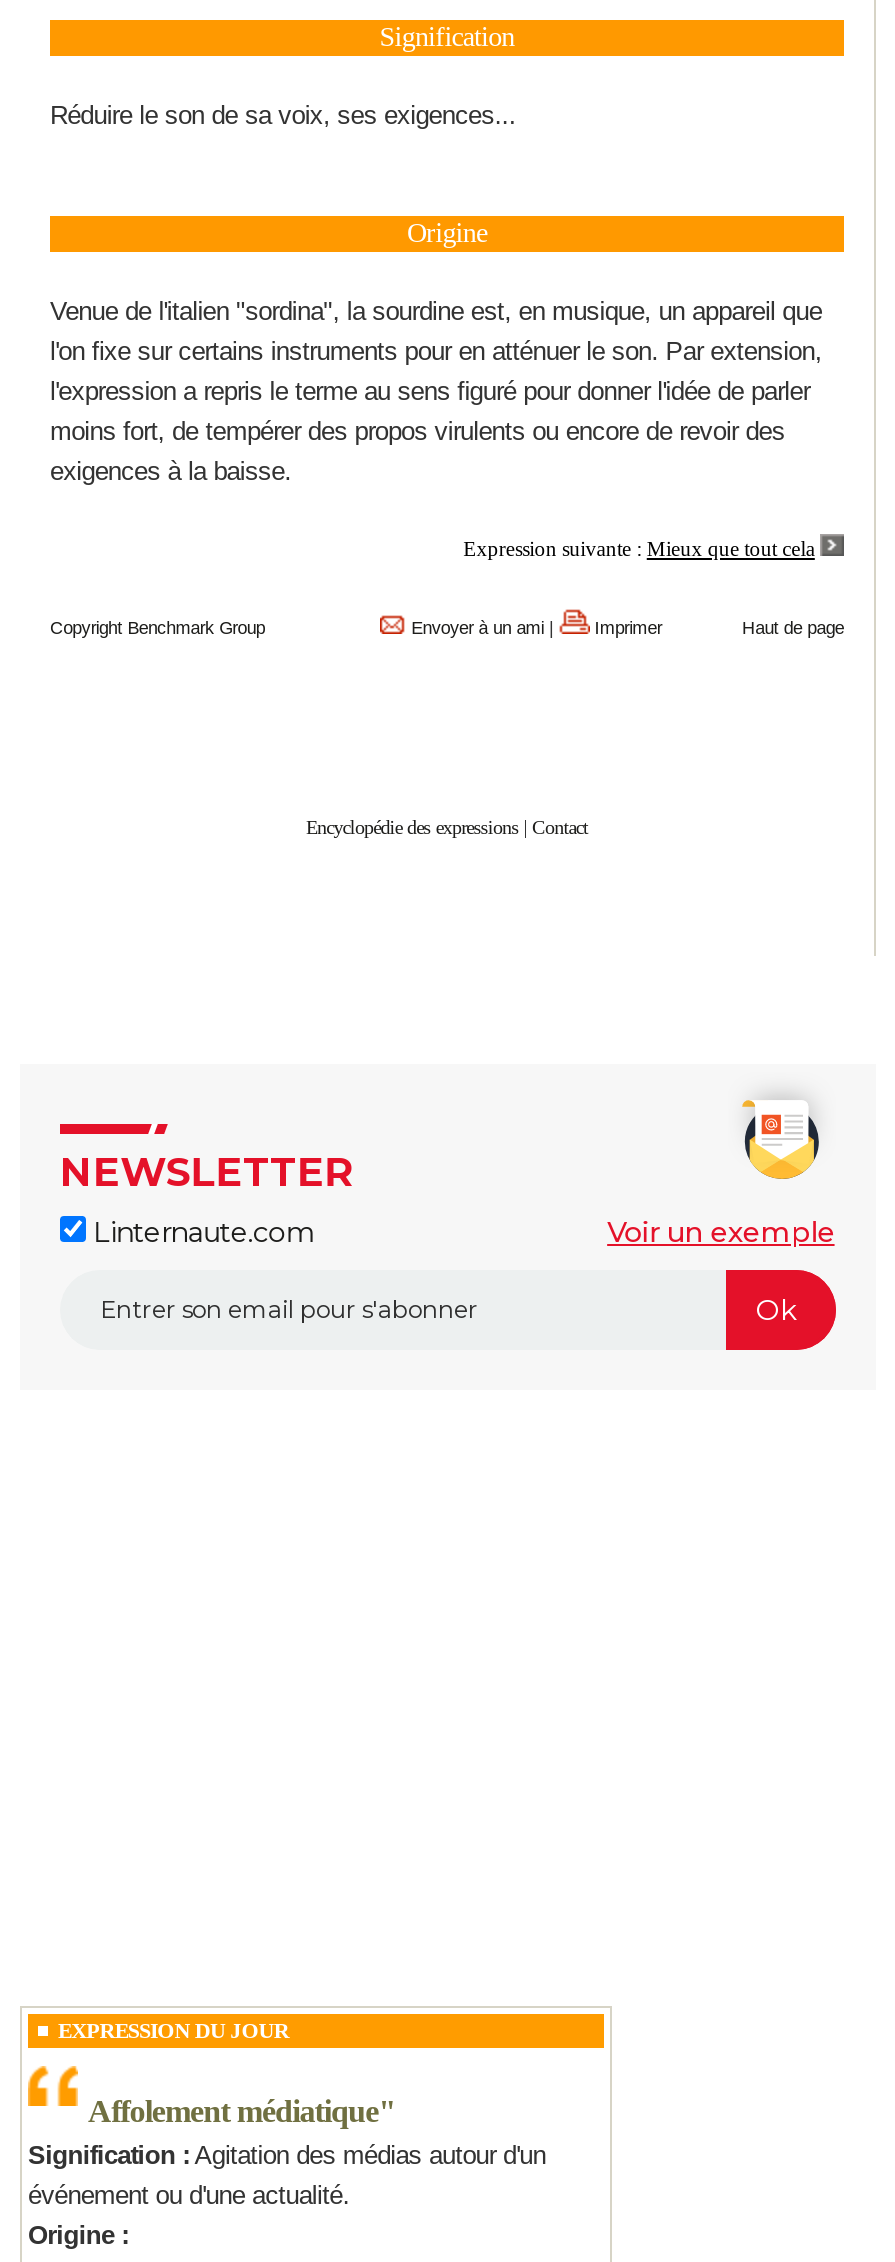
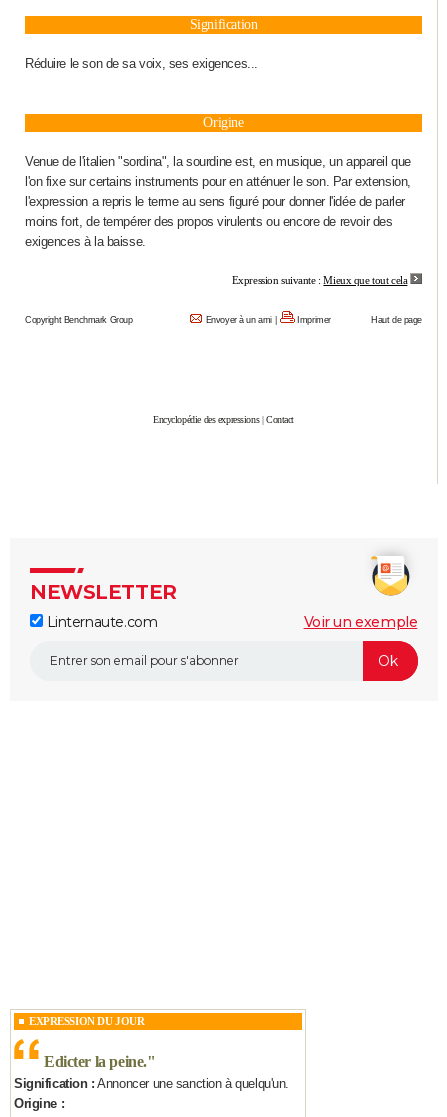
[28,2094,546,2210] Affolement médiatique" | Signification : Agitation des médias autour d'un | événement ou d'une actualité. -> [14,1053,289,1091] Edicter la peine. " | Signification : Annoncer une sanction à quelqu'un.

